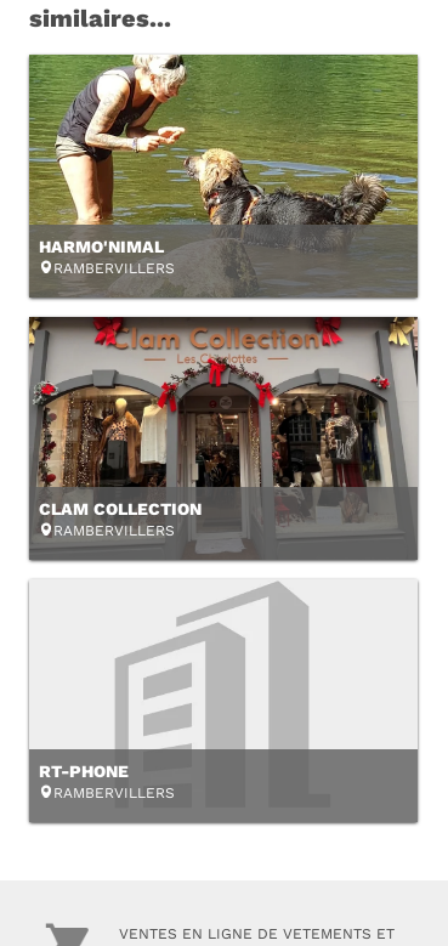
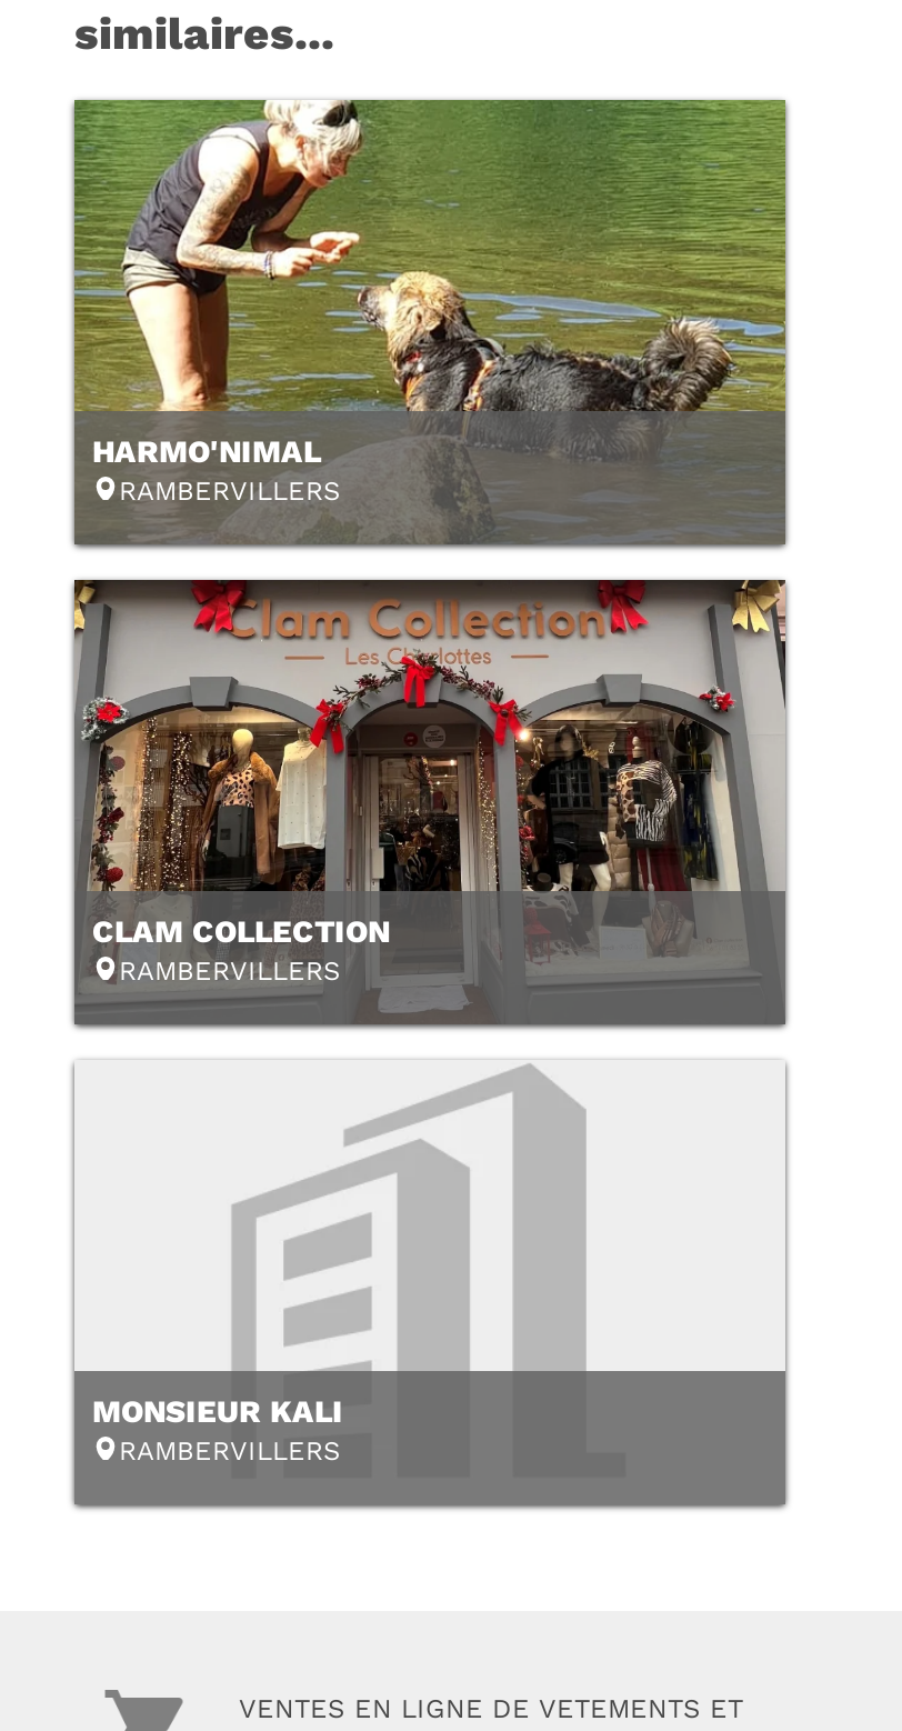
[39,761,129,781] RT-PHONE -> [92,1393,343,1429] MONSIEUR KALI

